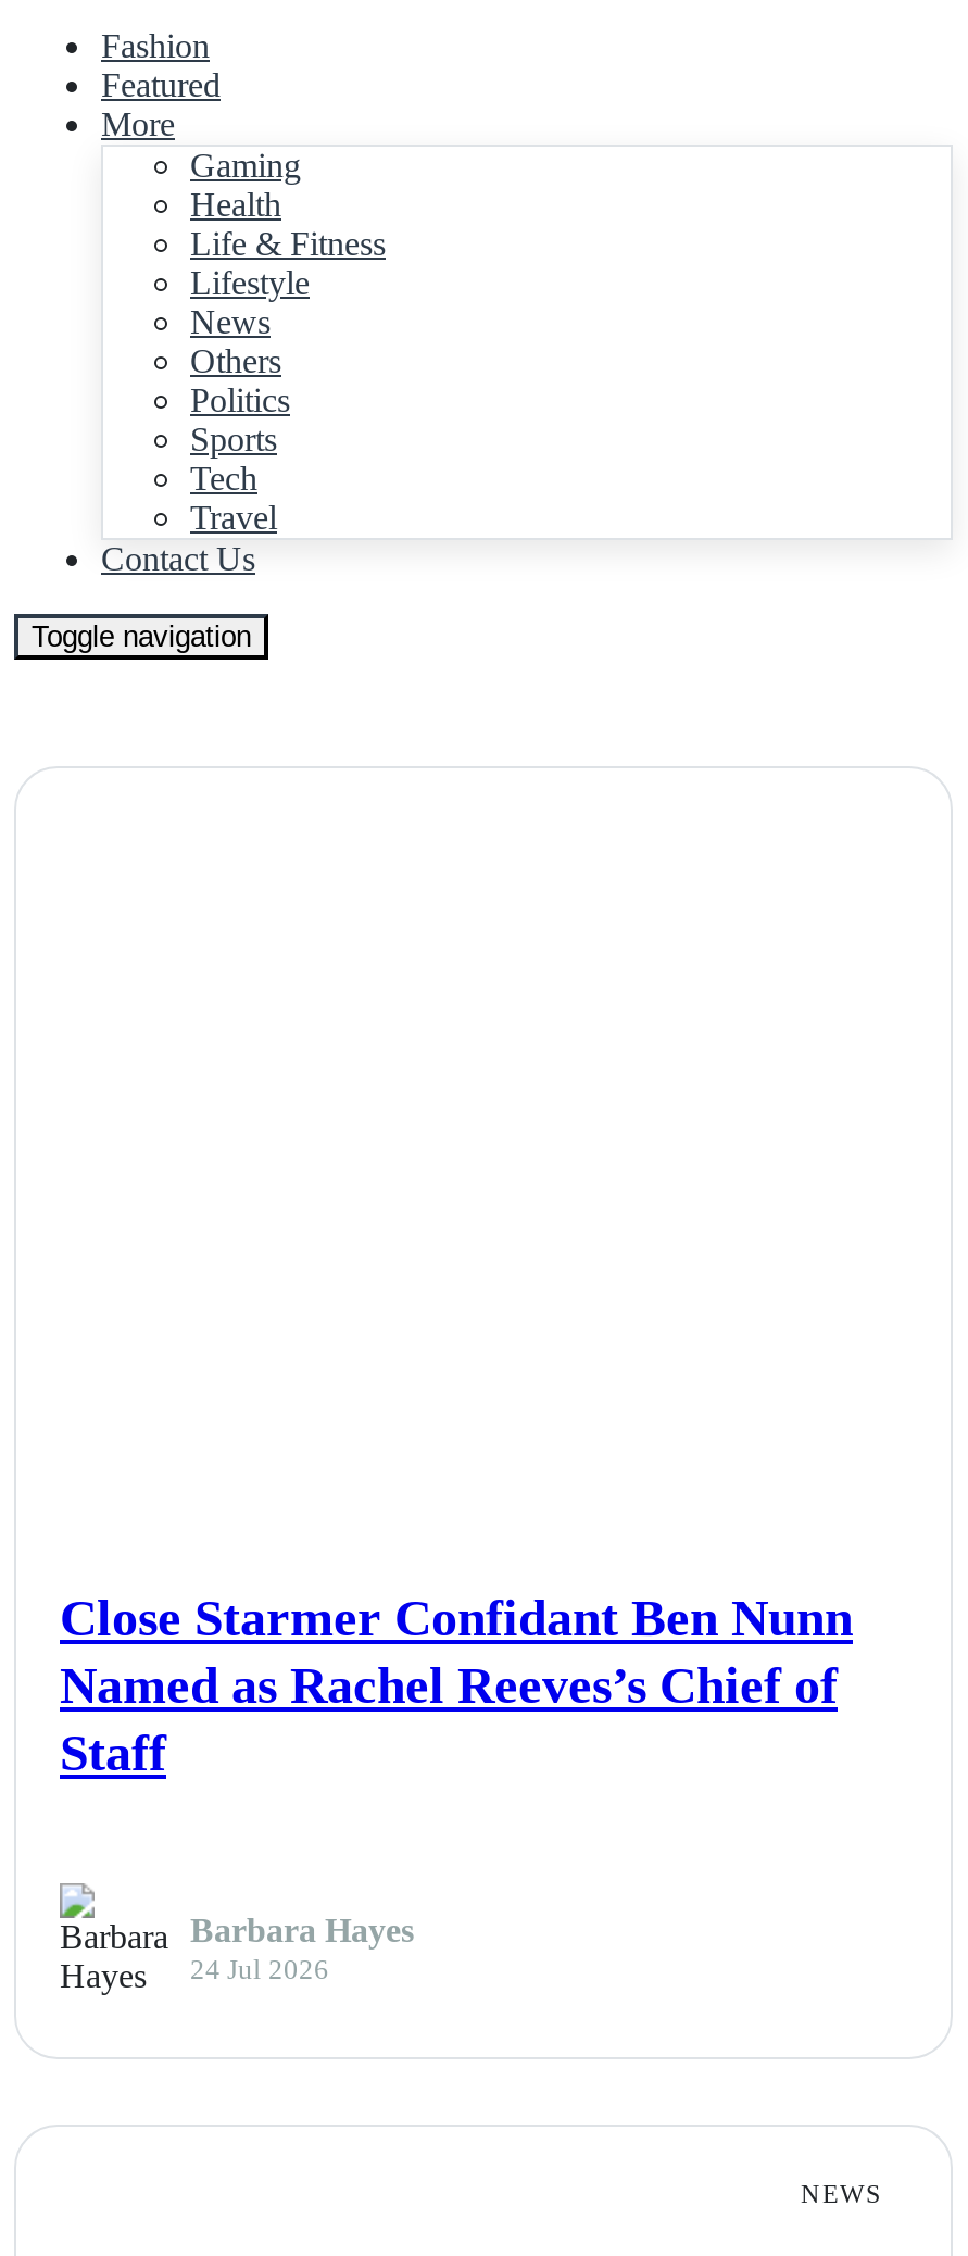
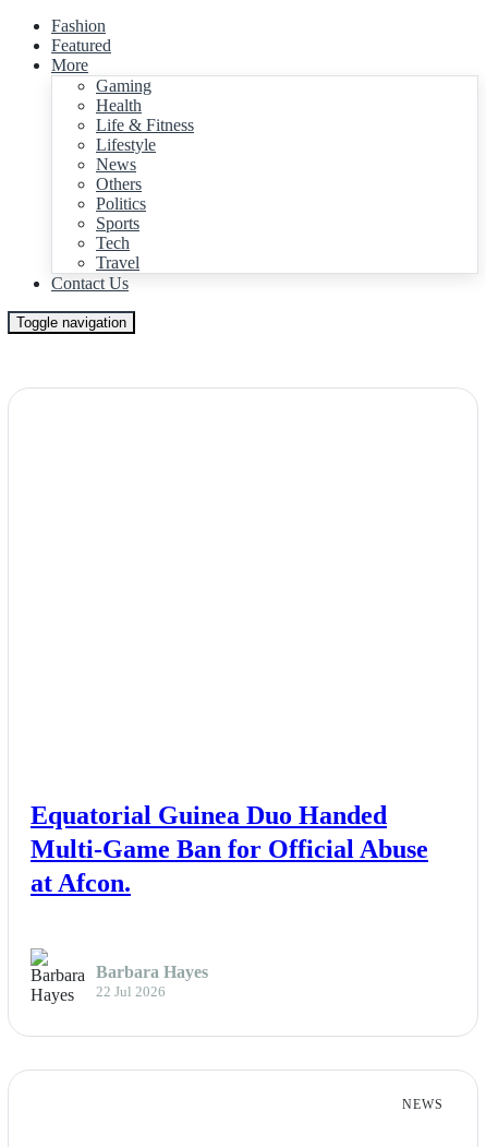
[60,1590,853,1781] Close Starmer Confidant Ben Nunn | Named as Rachel Reeves’s Chief of | Staff -> [31,801,428,897] Equatorial Guinea Duo Handed | Multi-Game Ban for Official Abuse | at Afcon.
[190,1954,329,1984] 24 Jul 2026 -> [96,984,166,999] 22 Jul 2026

